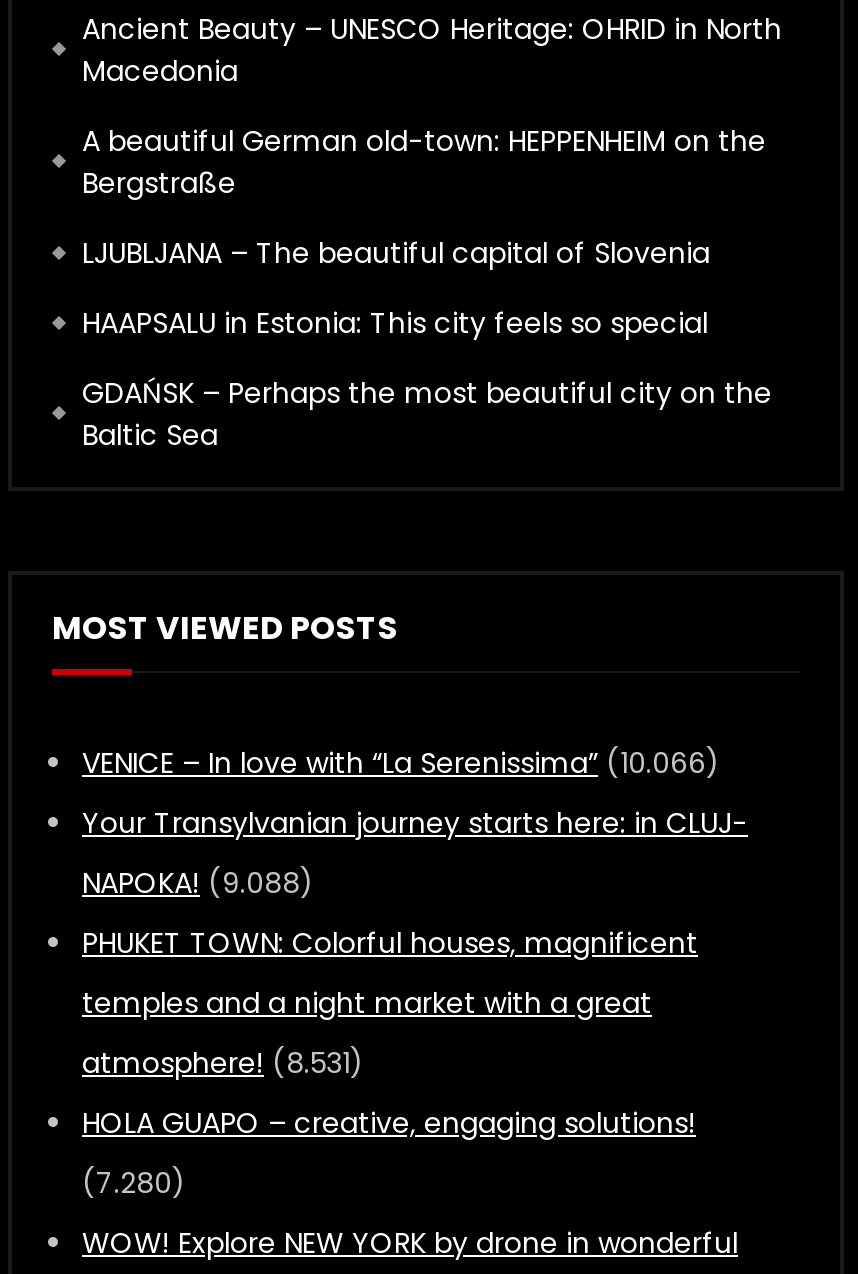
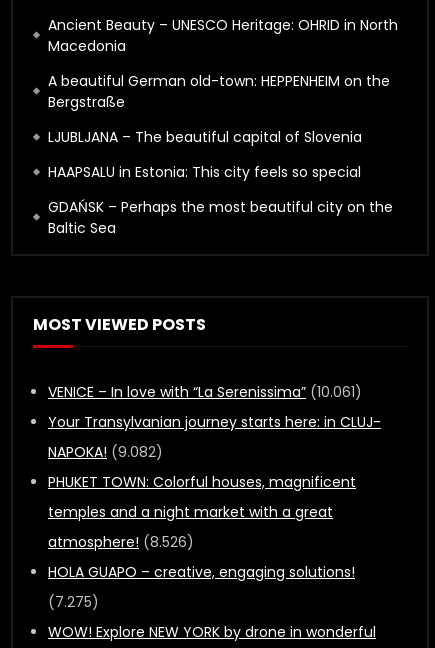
[82,743,720,783] VENICE – In love with “La Serenissima” (10.066) -> [48,382,362,402] VENICE – In love with “La Serenissima” (10.061)
[82,863,314,903] NAPOKA! (9.088) -> [48,442,163,462] NAPOKA! (9.082)
[82,1043,364,1083] atmosphere! (8.531) -> [48,532,194,552] atmosphere! (8.526)
[82,1163,186,1203] (7.280) -> [48,592,99,612] (7.275)

